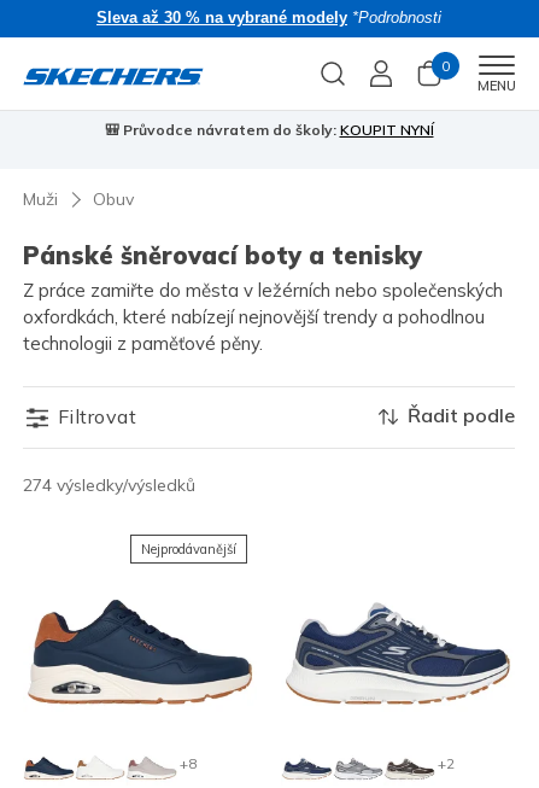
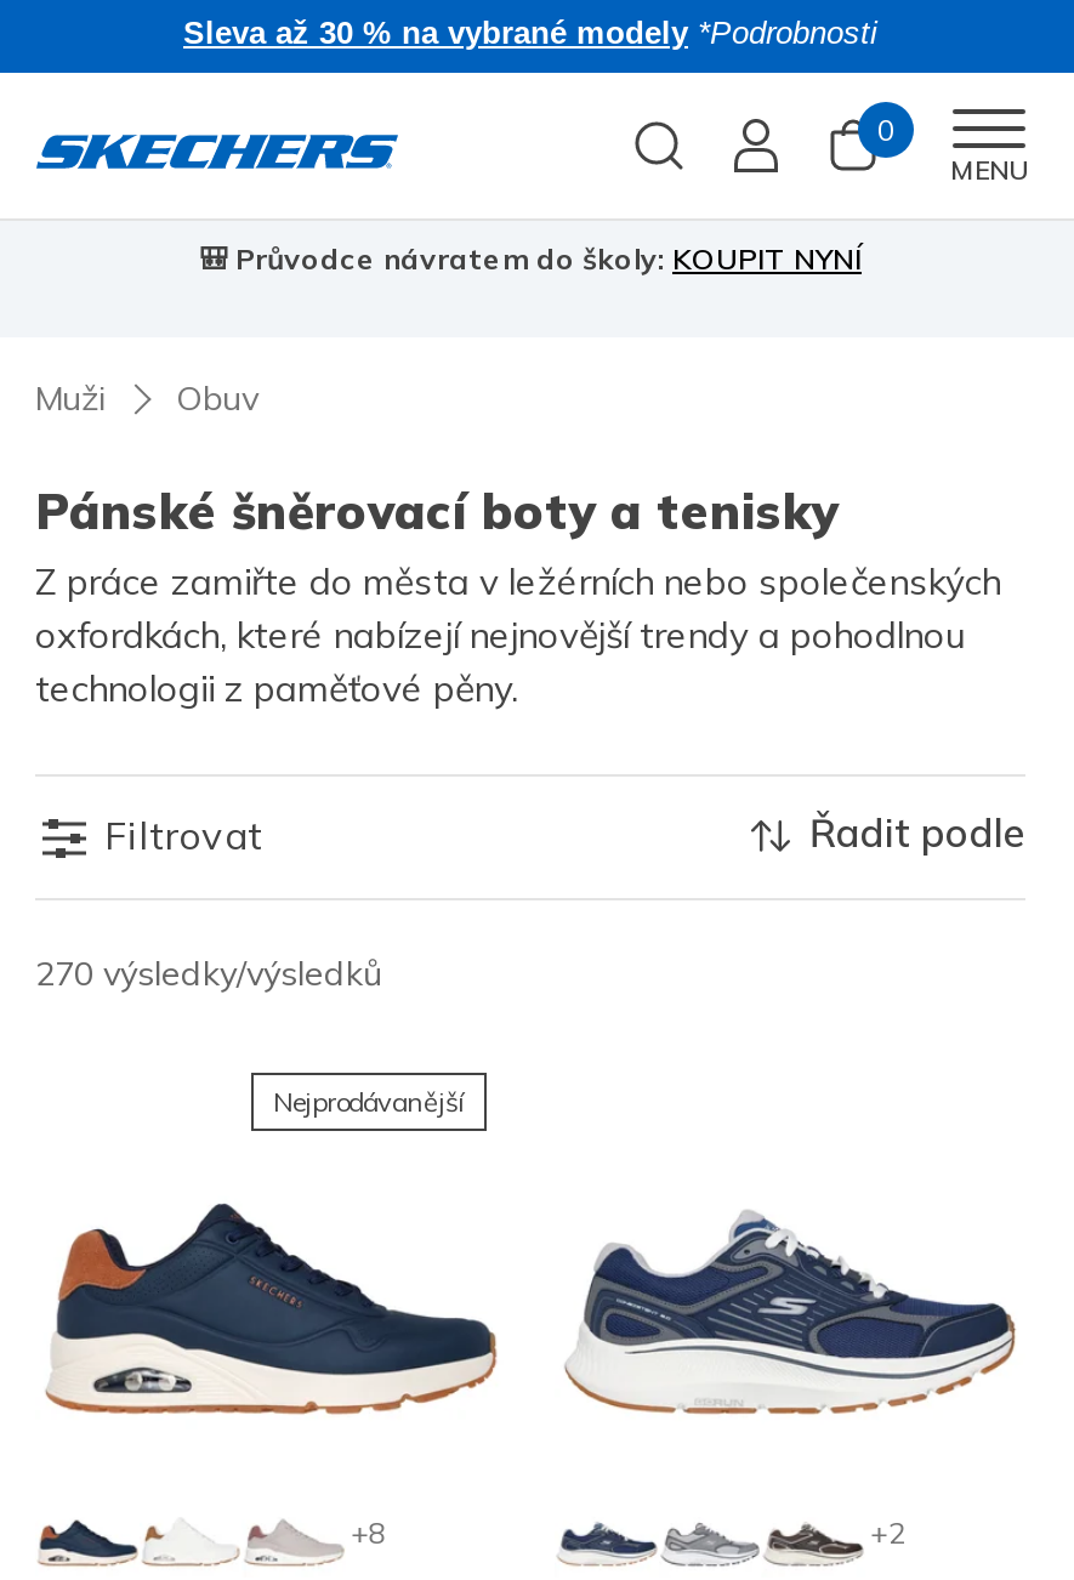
[23,474,195,496] 274 výsledky/výsledků -> [35,951,382,995] 270 výsledky/výsledků

